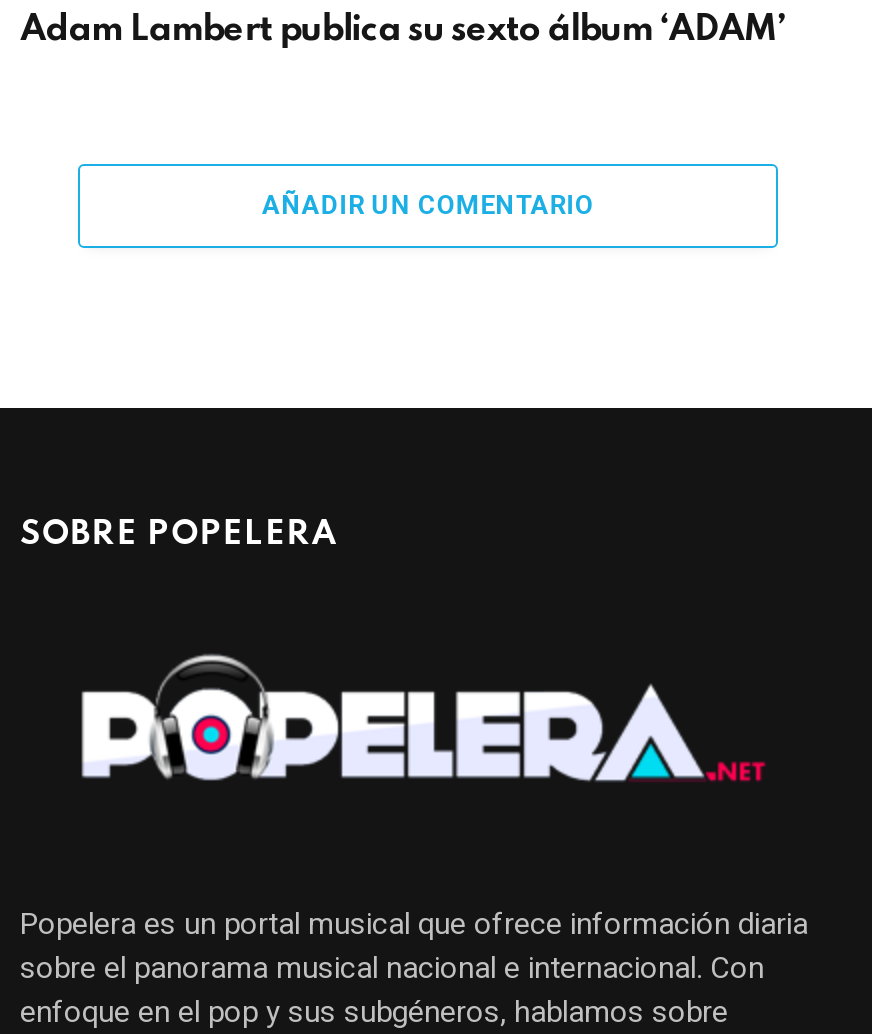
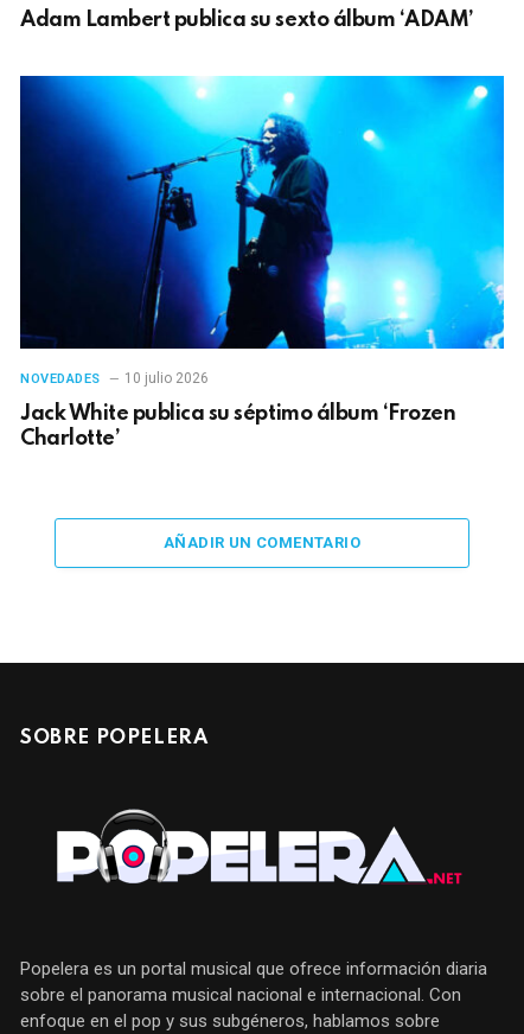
none -> [19,75,505,449] [image] | NOVEDADES | 10 julio 2026 | Jack White publica su séptimo álbum ‘Frozen | Charlotte’

